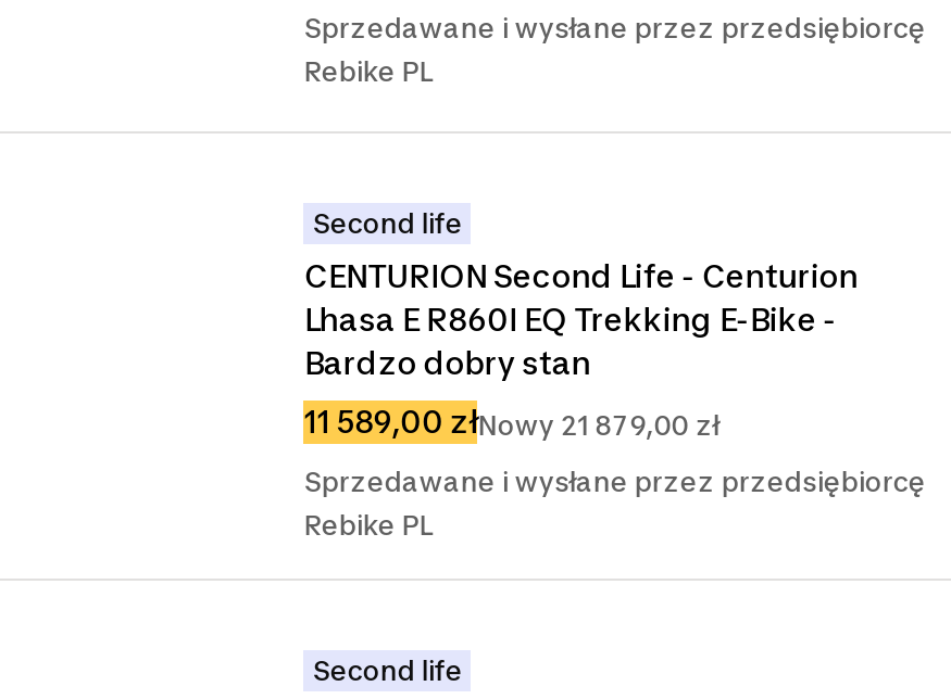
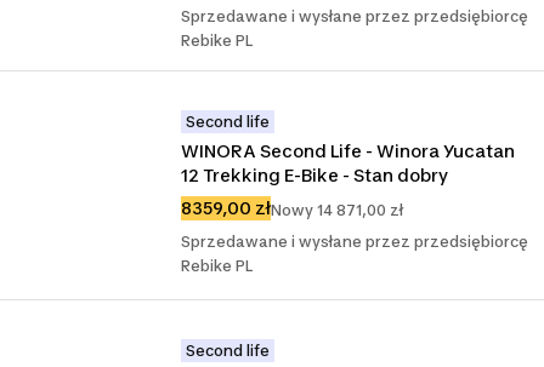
[304,257,858,381] CENTURION Second Life - Centurion | Lhasa E R860I EQ Trekking E-Bike - | Bardzo dobry stan -> [181,141,515,185] WINORA Second Life - Winora Yucatan | 12 Trekking E-Bike - Stan dobry
[304,403,719,443] 11 589,00 złNowy 21 879,00 zł -> [181,197,404,220] 8359,00 złNowy 14 871,00 zł

